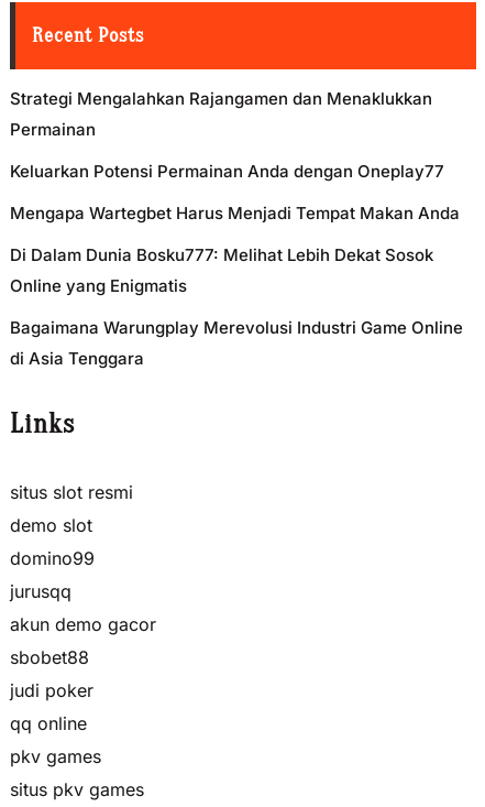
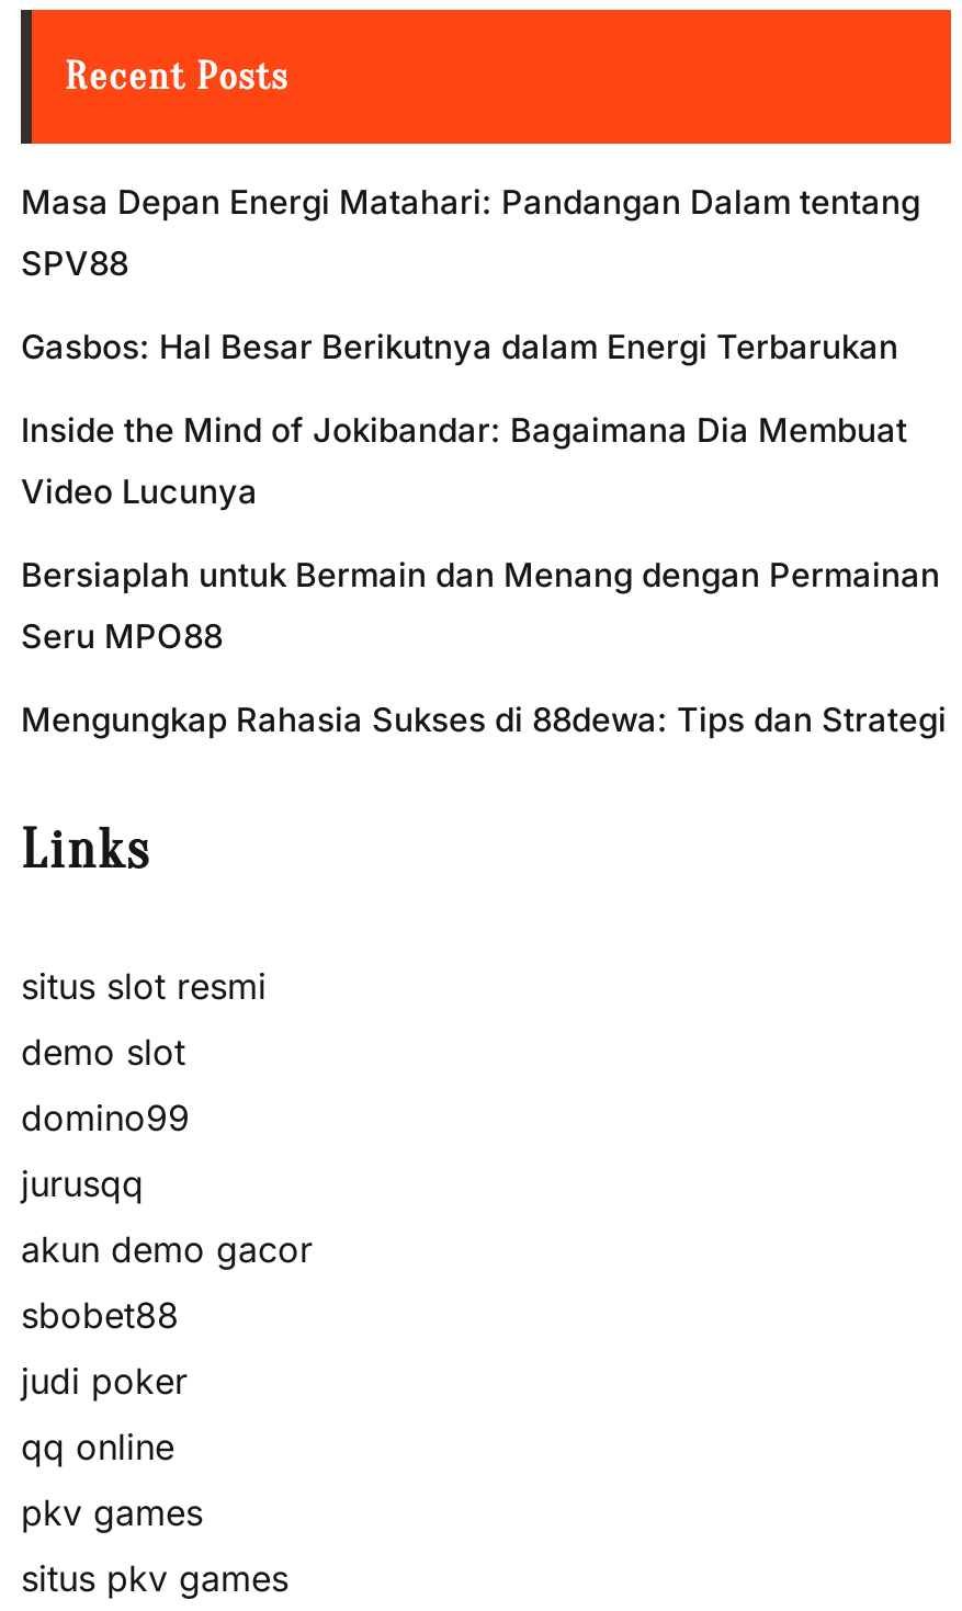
[10,88,432,109] Strategi Mengalahkan Rajangamen dan Menaklukkan -> [21,181,920,223] Masa Depan Energi Matahari: Pandangan Dalam tentang
[10,119,96,140] Permainan -> [21,242,128,284] SPV88
[10,161,444,182] Keluarkan Potensi Permainan Anda dengan Oneplay77 -> [21,326,898,367] Gasbos: Hal Besar Berikutnya dalam Energi Terbarukan
[10,203,460,223] Mengapa Wartegbet Harus Menjadi Tempat Makan Anda -> [21,409,907,451] Inside the Mind of Jokibandar: Bagaimana Dia Membuat
[10,244,433,265] Di Dalam Dunia Bosku777: Melihat Lebih Dekat Sosok -> [21,470,258,512] Video Lucunya
[10,275,187,296] Online yang Enigmatis -> [21,554,940,595] Bersiaplah untuk Bermain dan Menang dengan Permainan
[10,317,463,338] Bagaimana Warungplay Merevolusi Industri Game Online -> [21,615,223,657] Seru MPO88
[10,348,144,369] di Asia Tenggara -> [21,699,947,740] Mengungkap Rahasia Sukses di 88dewa: Tips dan Strategi

